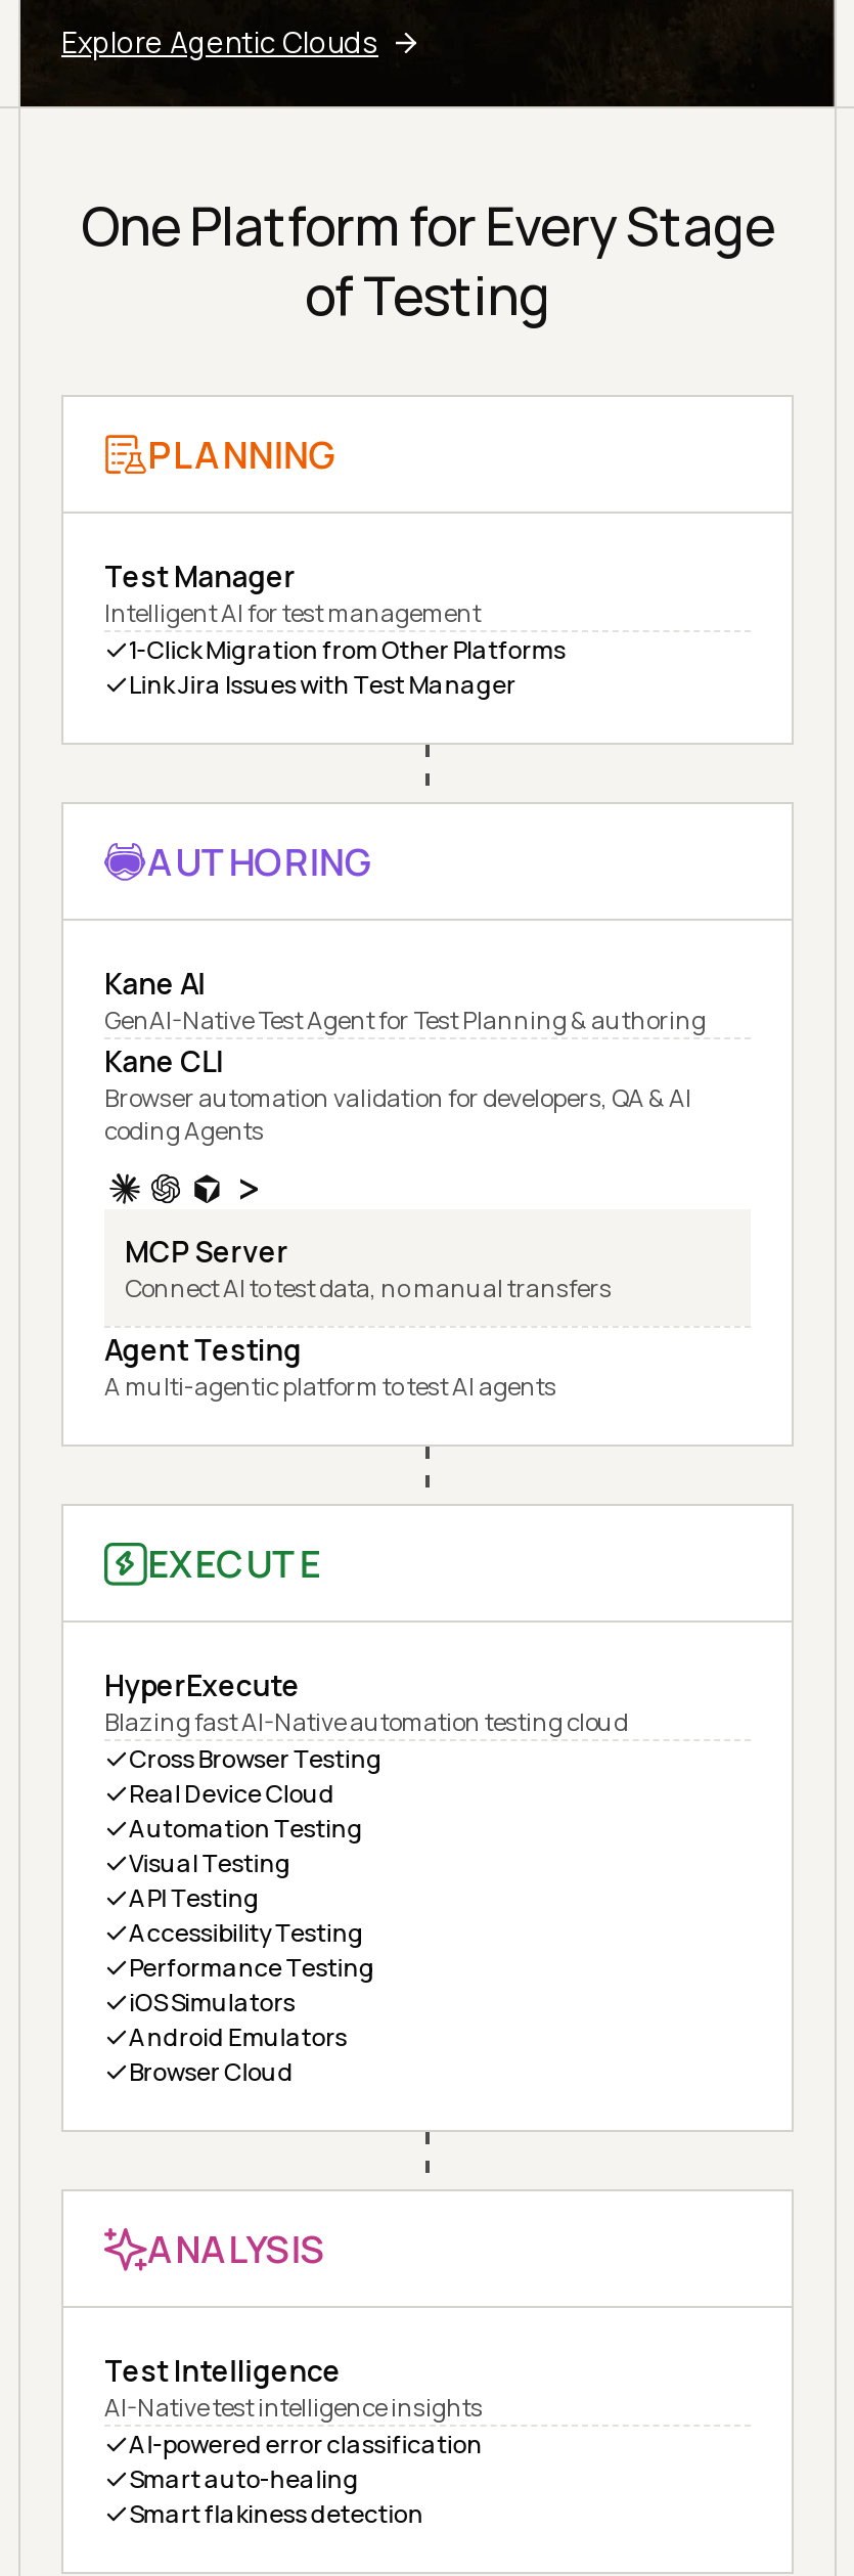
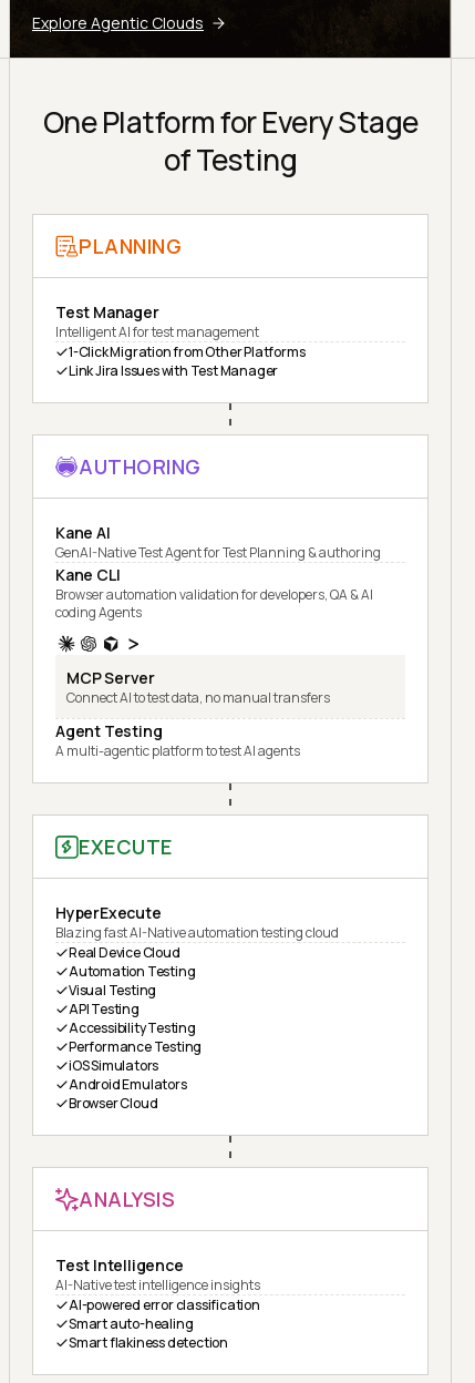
[129,1742,382,1776] Cross Browser Testing -> none

